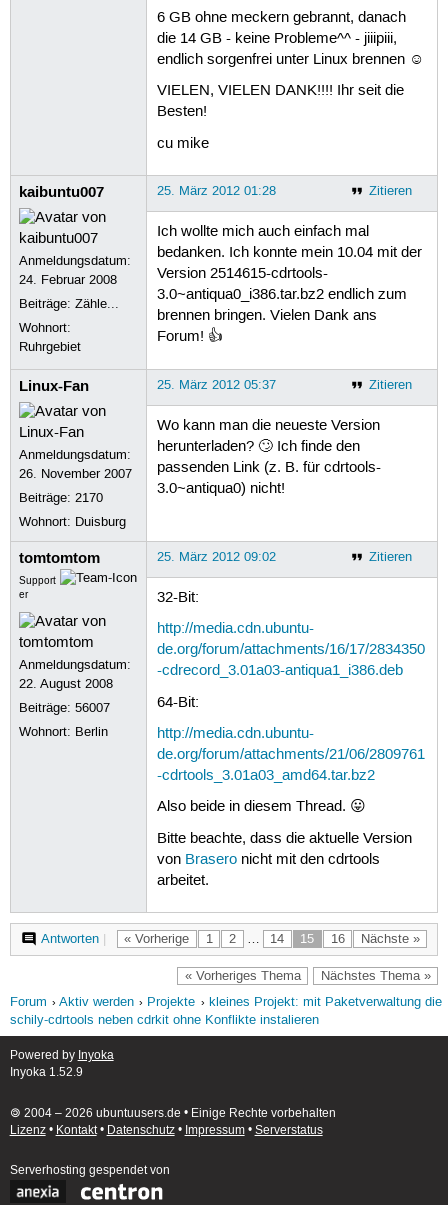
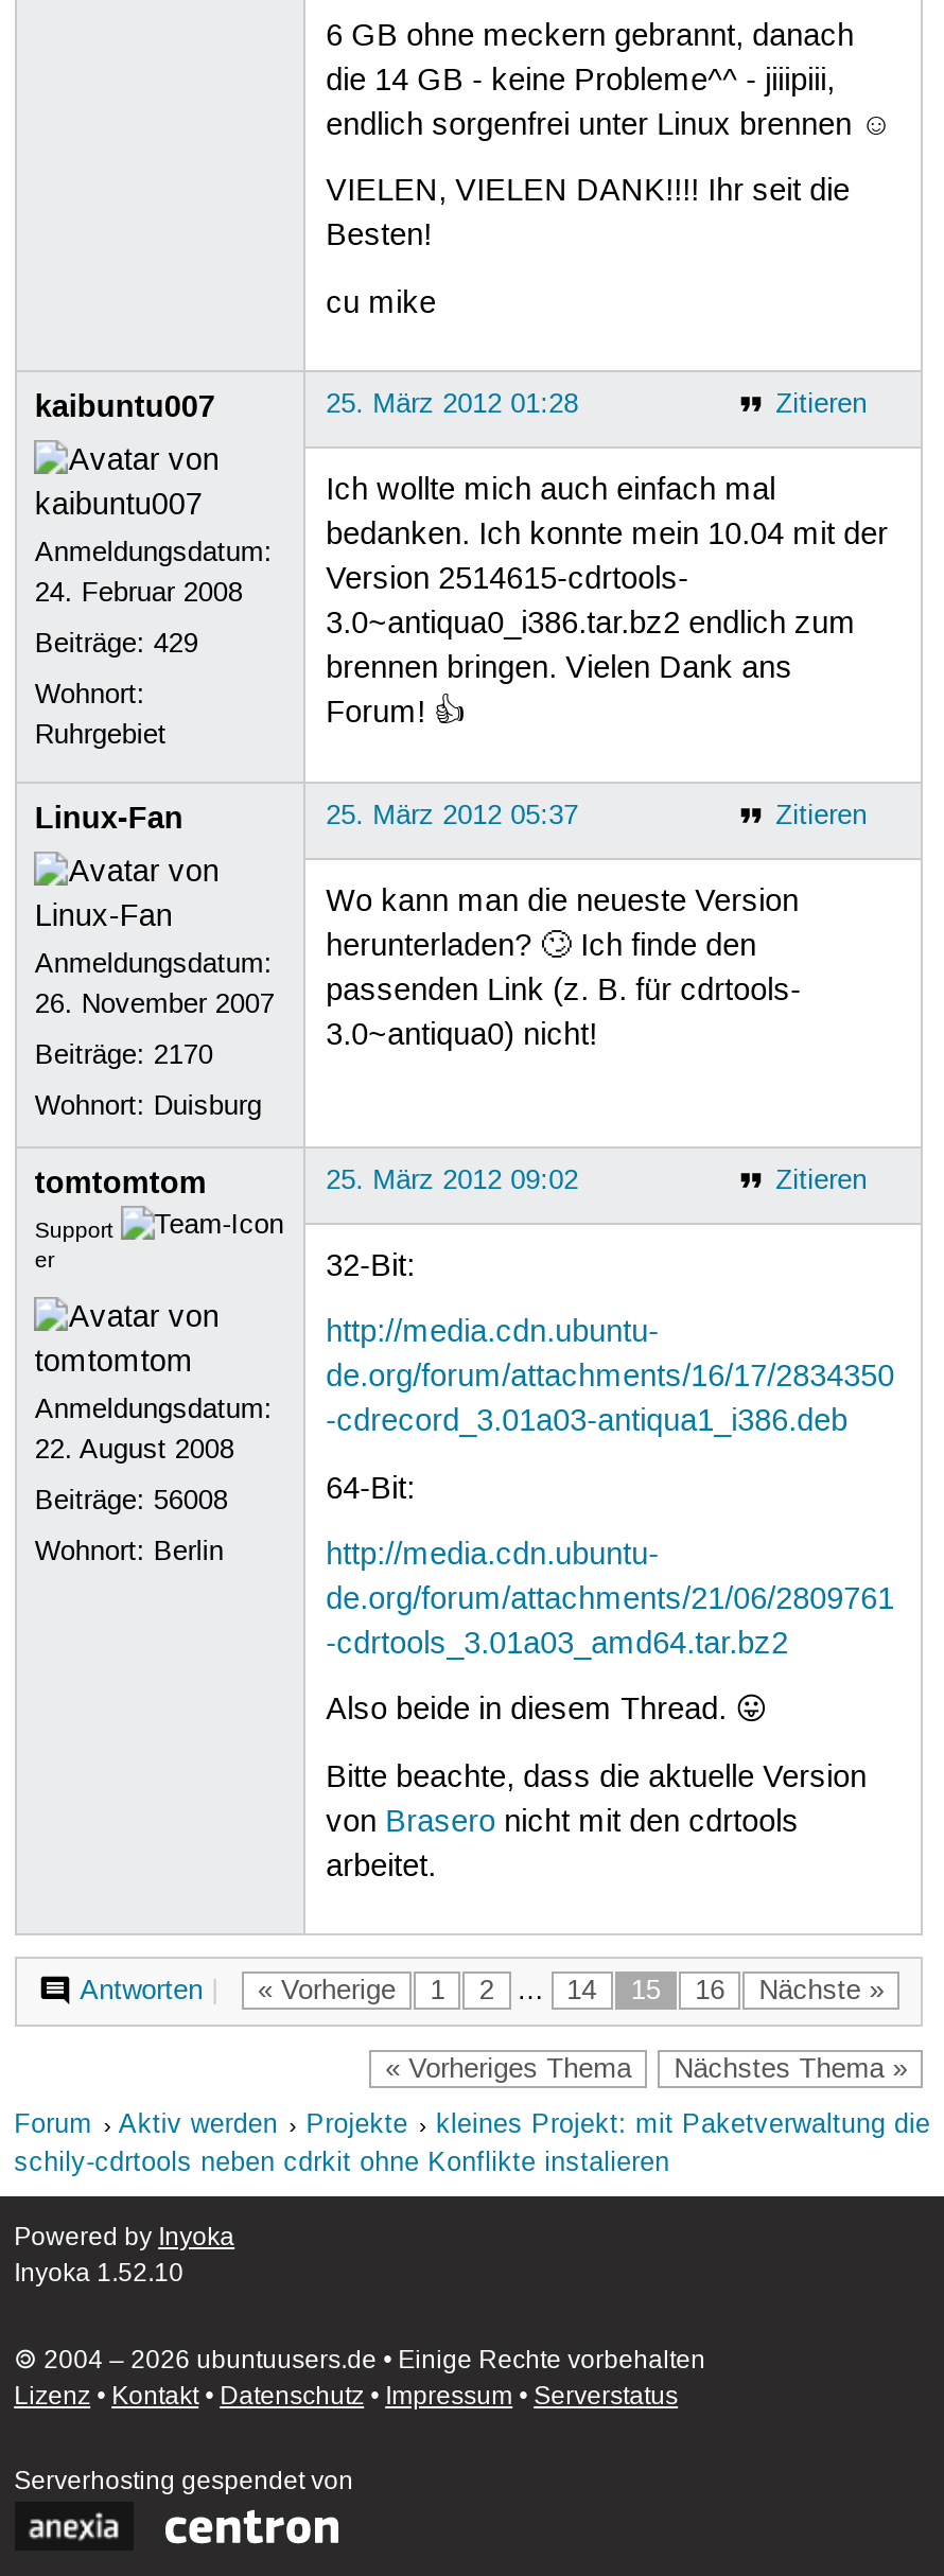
[19,296,119,312] Beiträge: Zähle... -> [35,626,198,660] Beiträge: 429
[19,700,110,716] Beiträge: 56007 -> [35,1483,228,1517] Beiträge: 56008
[10,1066,83,1081] Inyoka 1.52.9 -> [14,2259,184,2291] Inyoka 1.52.10

